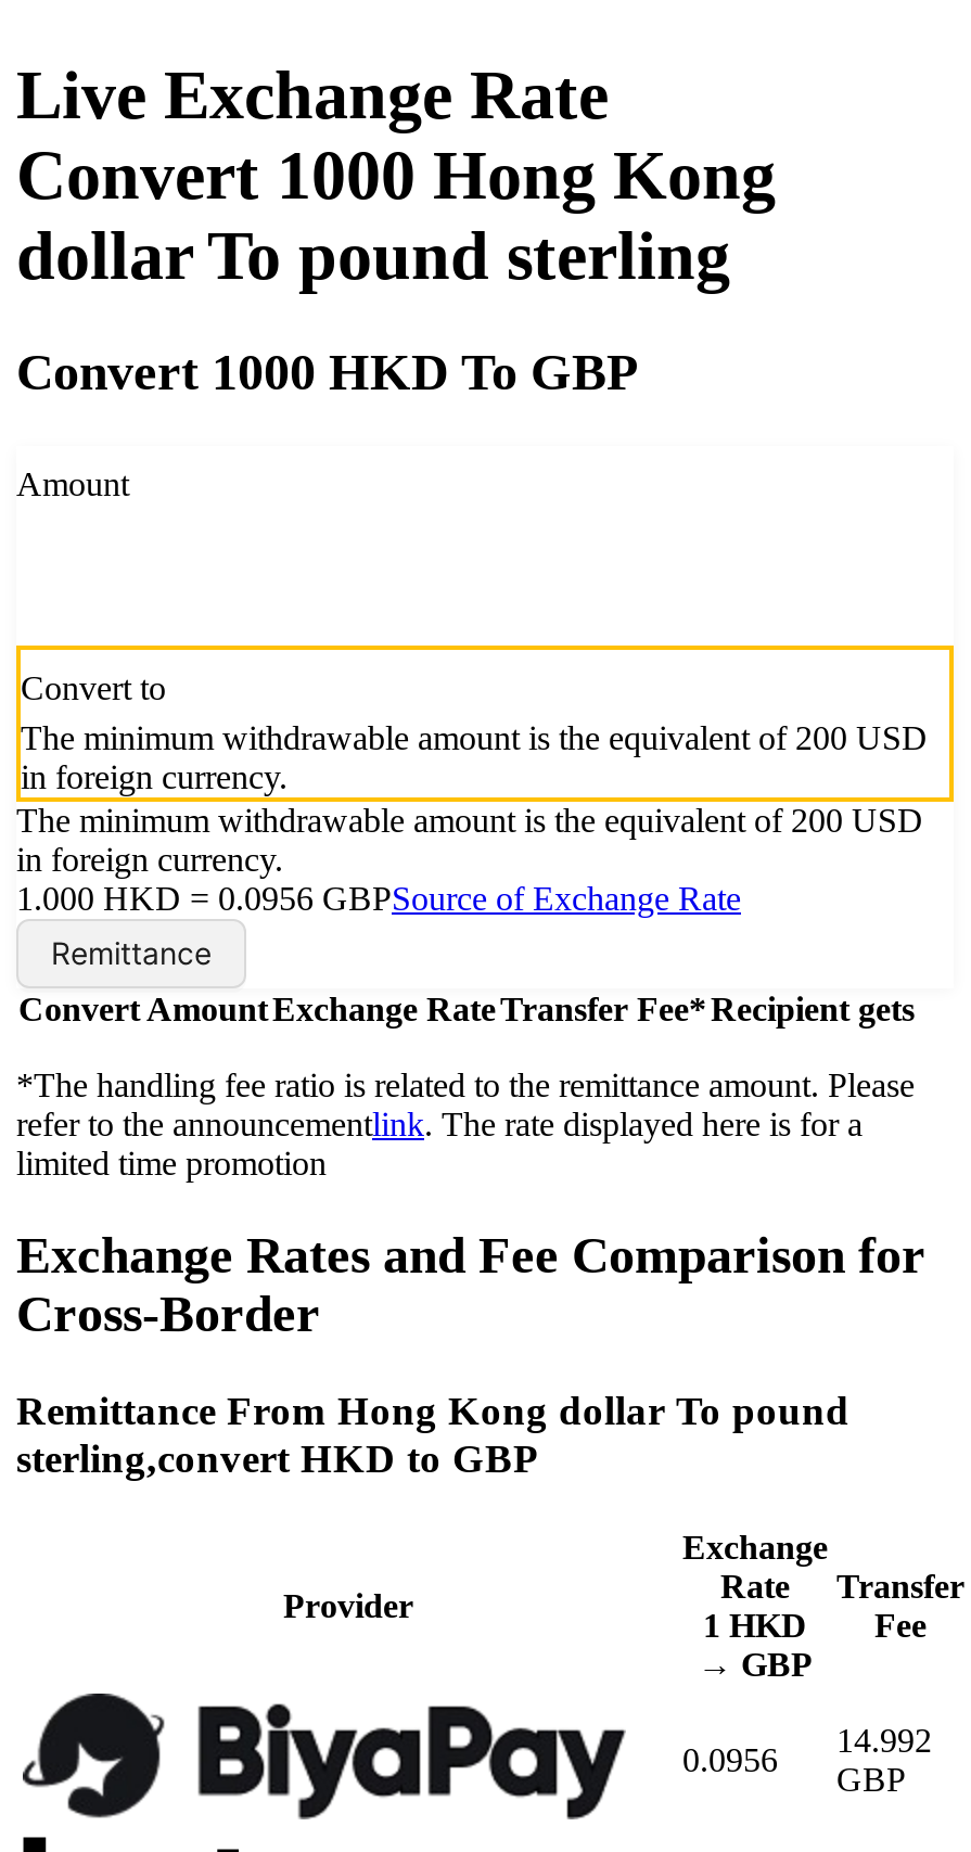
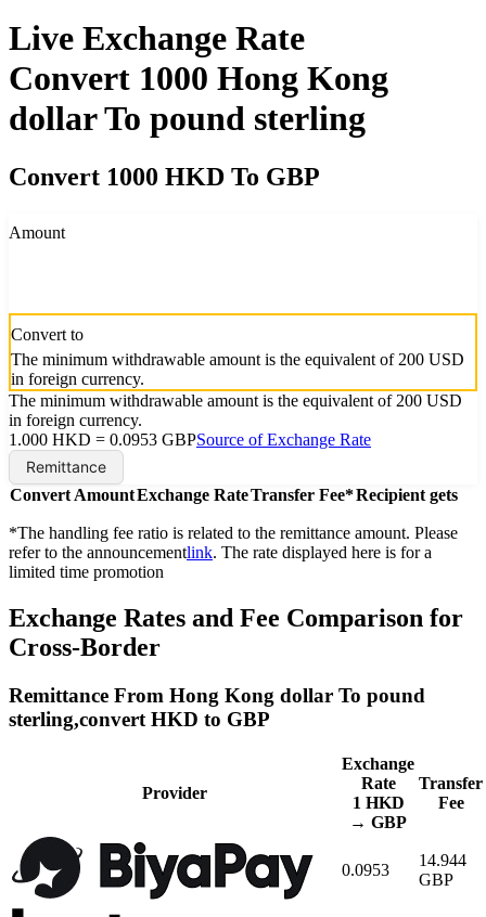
[16,879,741,916] 1.000 HKD = 0.0956 GBPSource of Exchange Rate -> [9,430,371,449] 1.000 HKD = 0.0953 GBPSource of Exchange Rate
[836,1722,932,1759] 14.992 -> [419,851,466,870] 14.944
[682,1742,778,1779] 0.0956 -> [342,861,389,879] 0.0953

